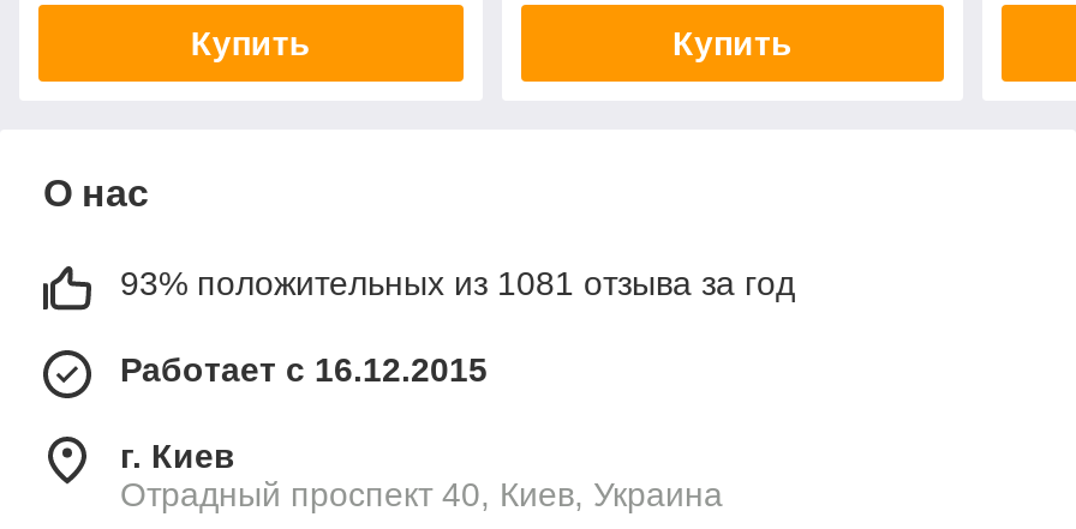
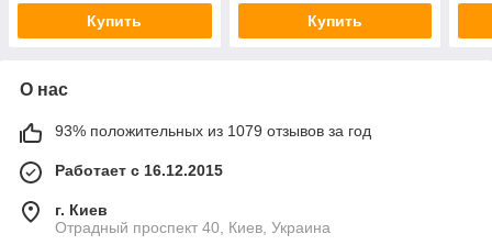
[120,263,795,302] 93% положительных из 1081 отзыва за год -> [55,122,371,139] 93% положительных из 1079 отзывов за год

